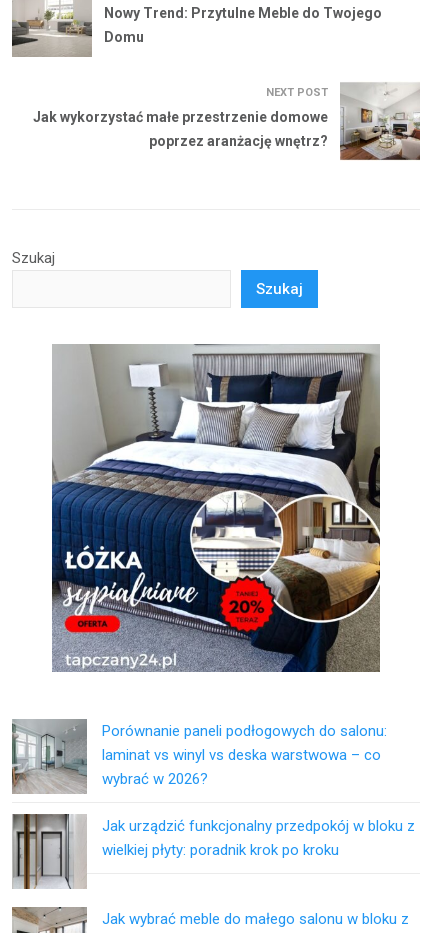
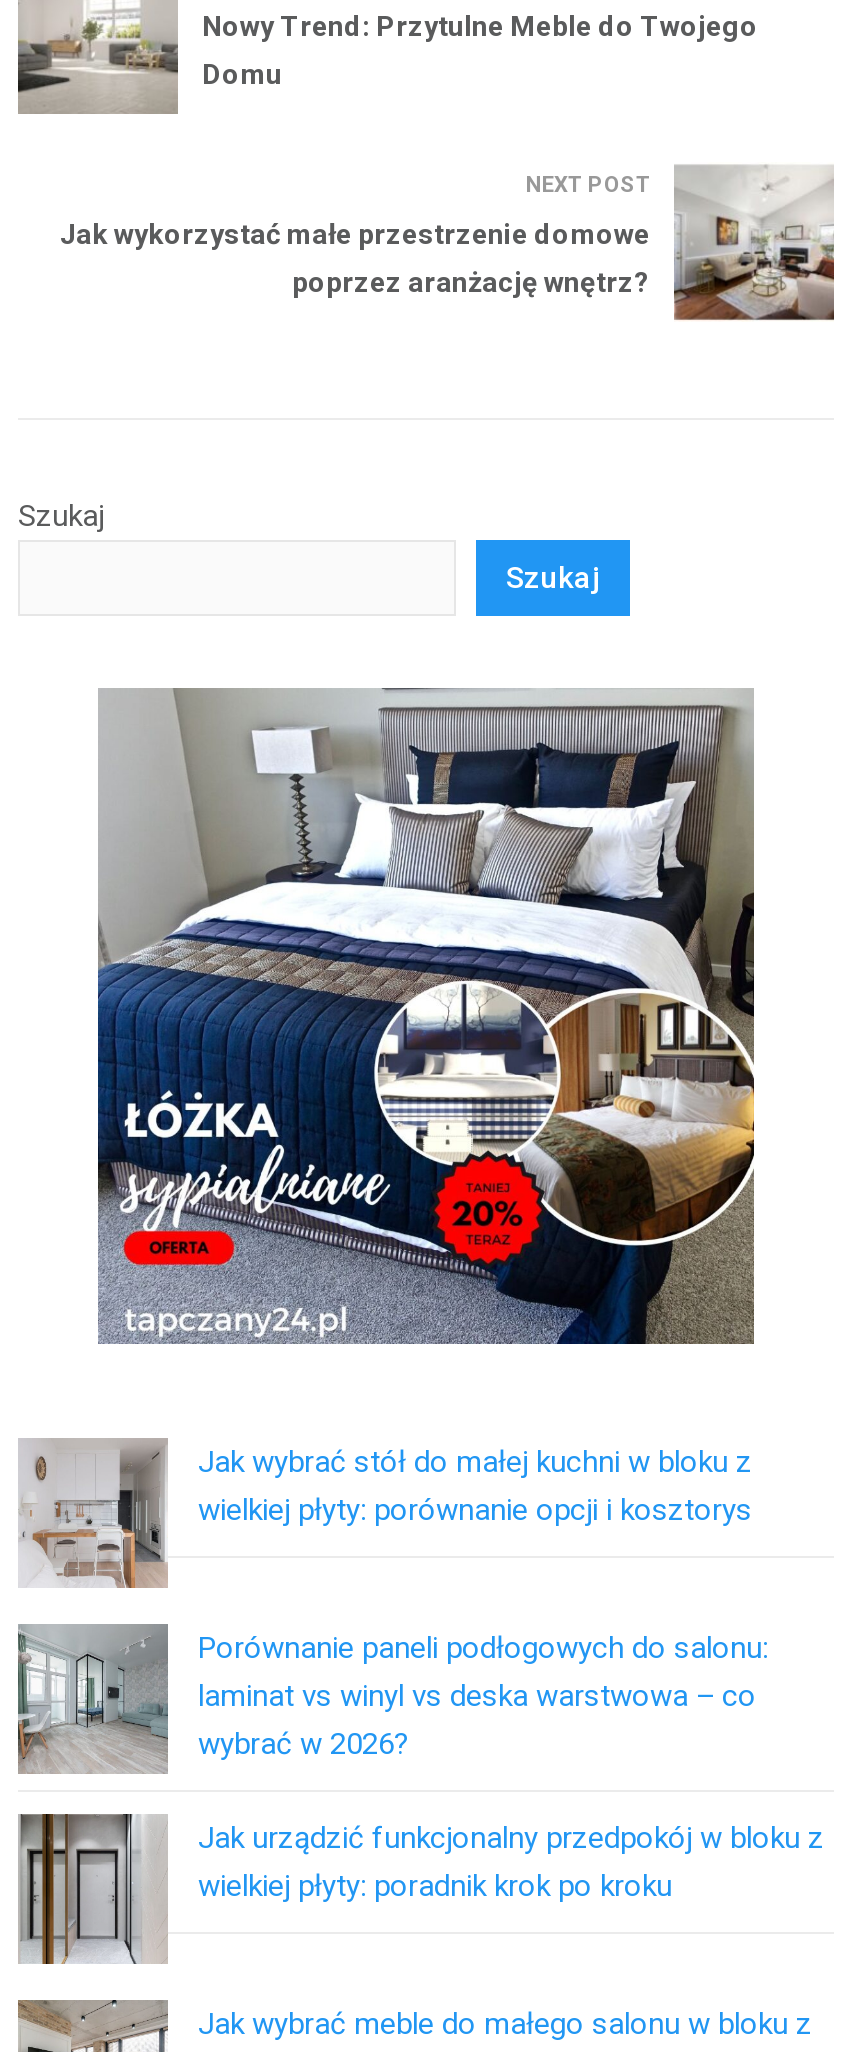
none -> [20,1444,752,1588] [image] | Jak wybrać stół do małej kuchni w bloku z | wielkiej płyty: porównanie opcji i kosztorys

